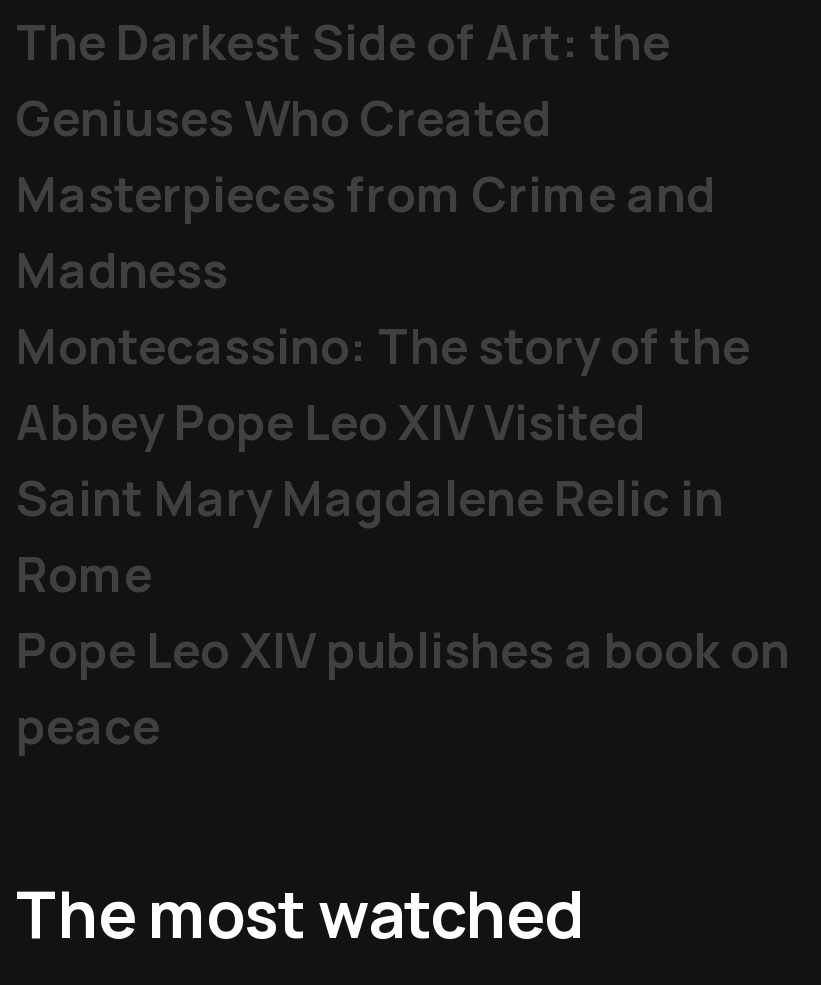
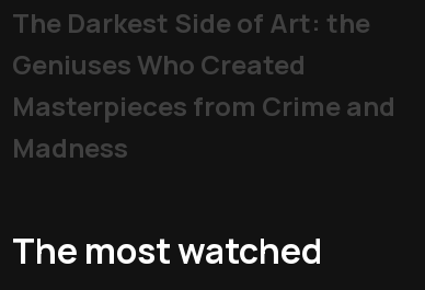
[16,312,790,758] Montecassino: The story of the | Abbey Pope Leo XIV Visited | Saint Mary Magdalene Relic in | Rome | Pope Leo XIV publishes a book on | peace -> none

